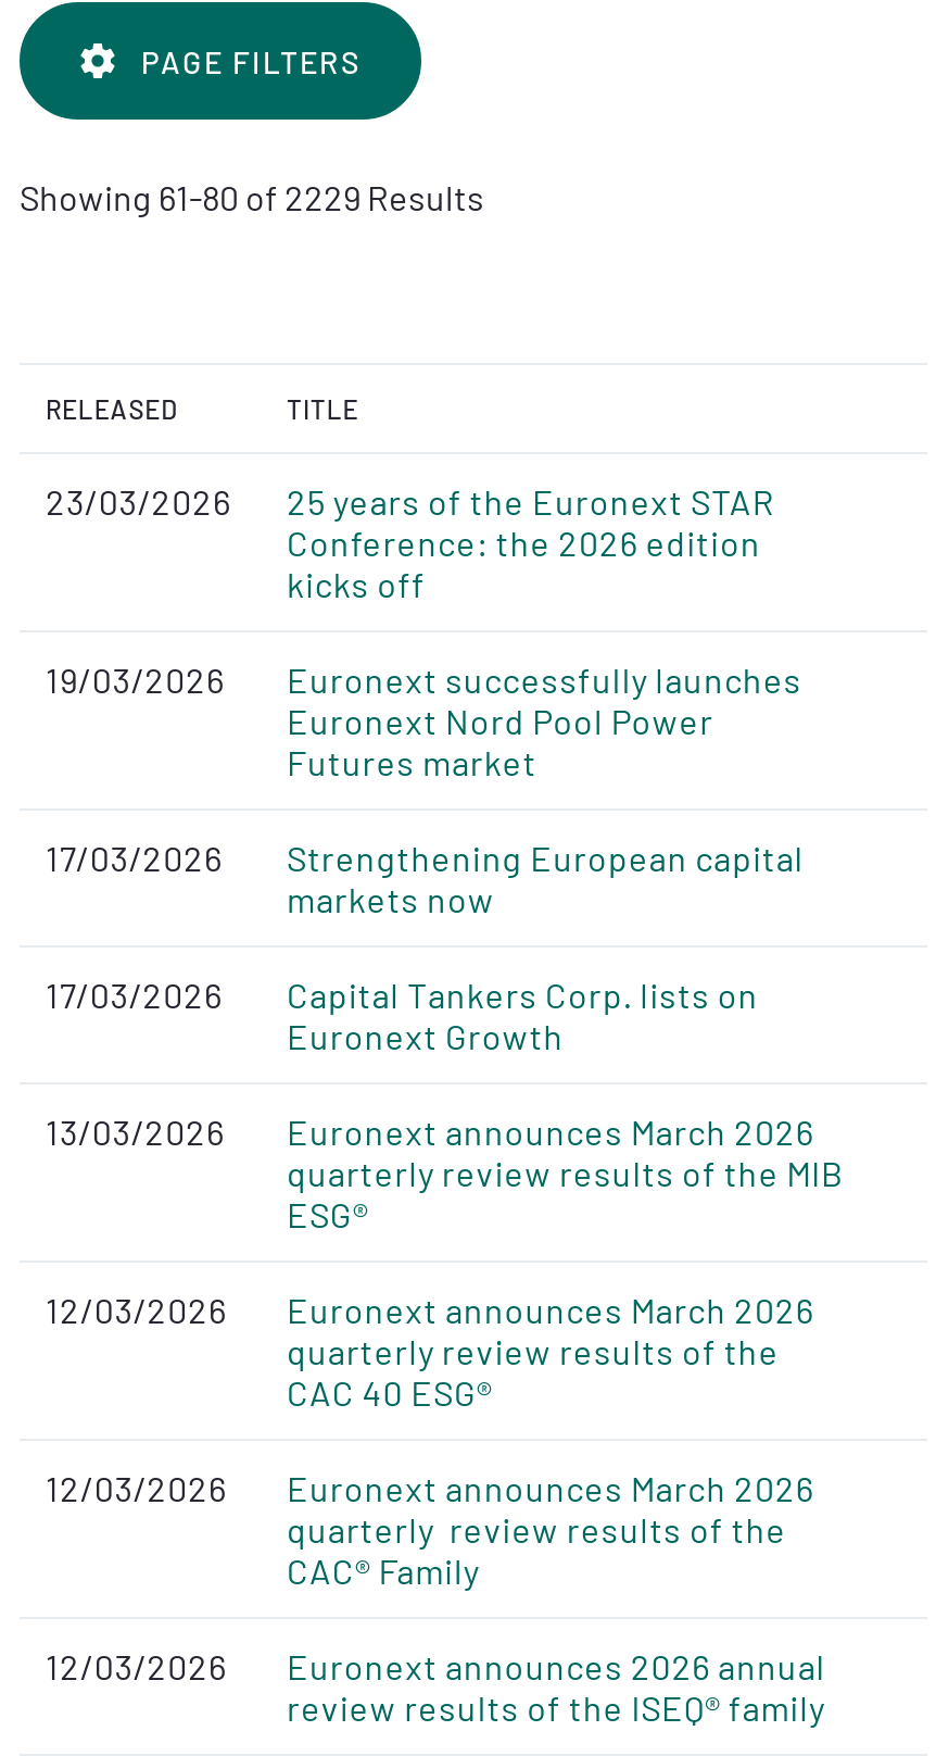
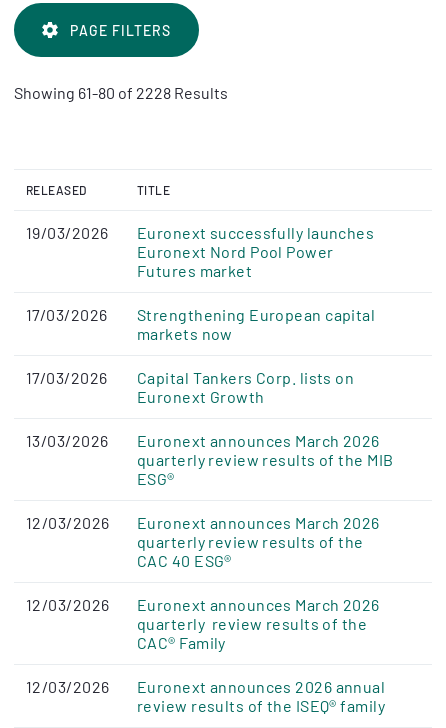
[20,176,484,217] Showing 61-80 of 2229 Results -> [14,83,228,102] Showing 61-80 of 2228 Results
[46,480,775,604] 23/03/2026 | 25 years of the Euronext STAR | Conference: the 2026 edition | kicks off -> none

